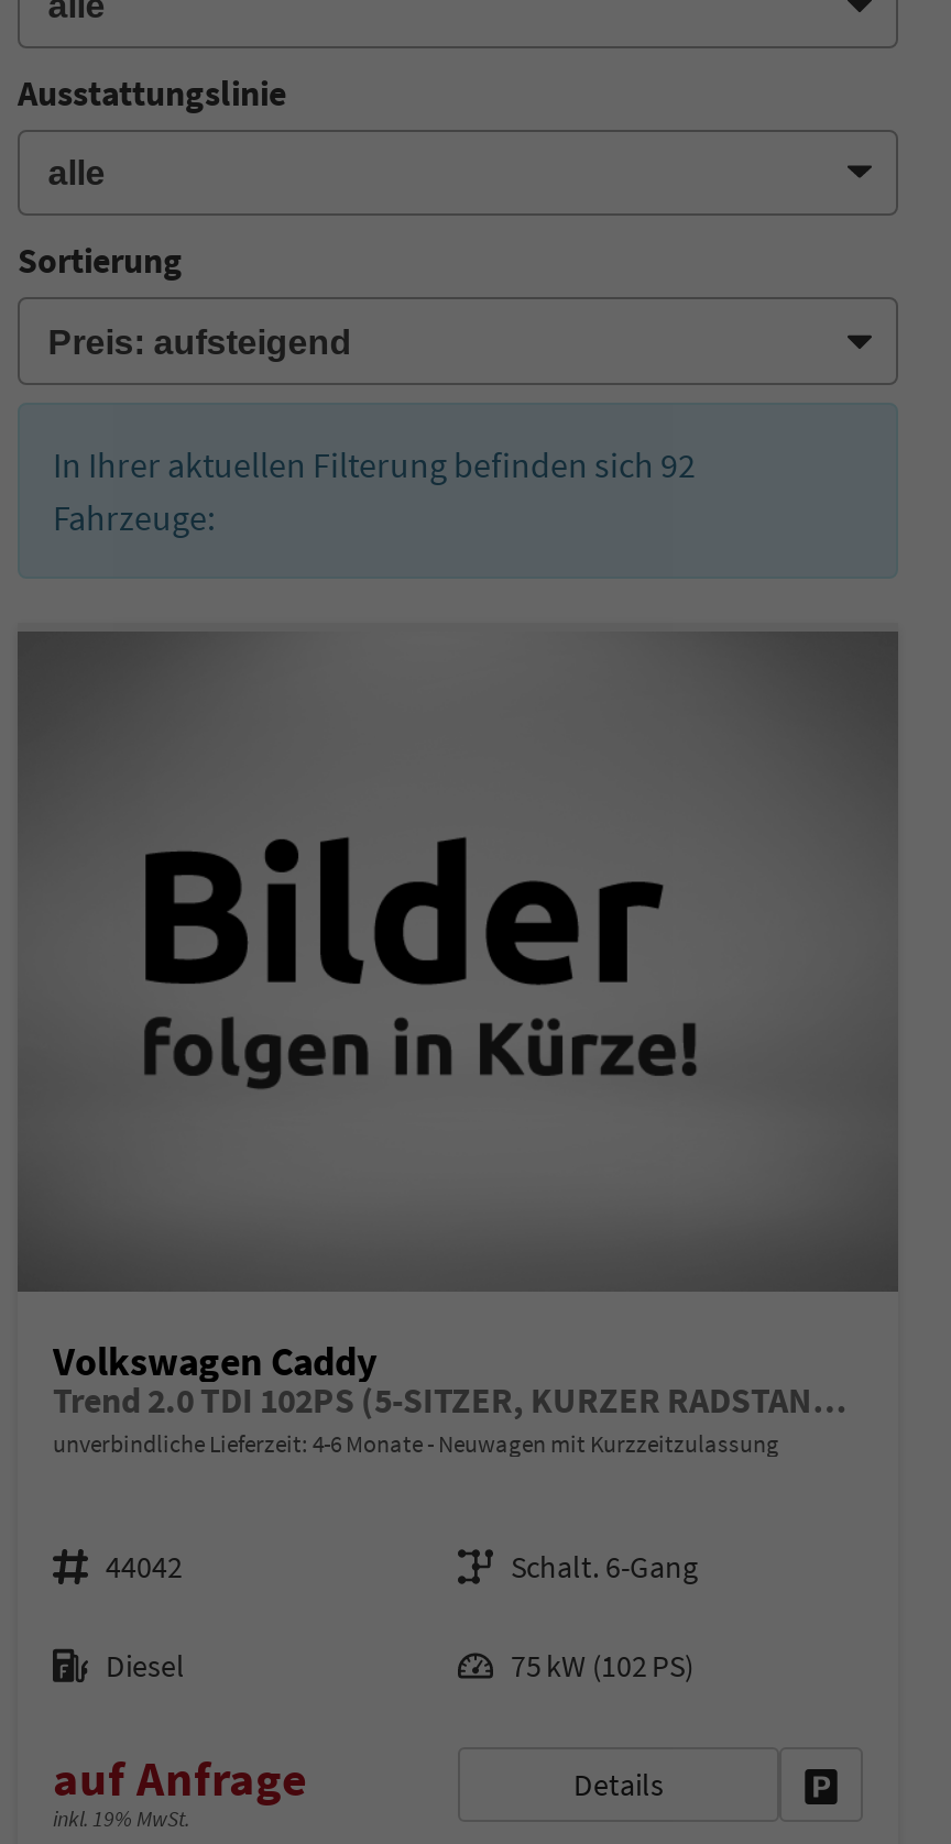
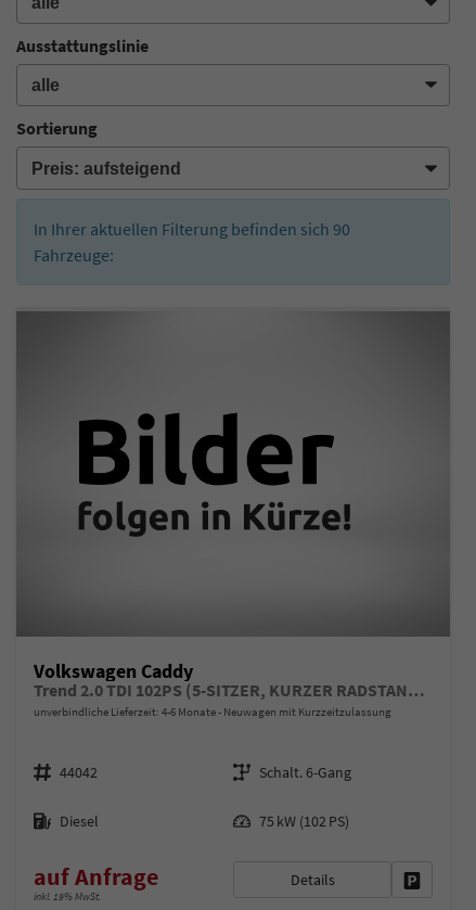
[53,442,696,486] In Ihrer aktuellen Filterung befinden sich 92 -> [34,218,350,240] In Ihrer aktuellen Filterung befinden sich 90

